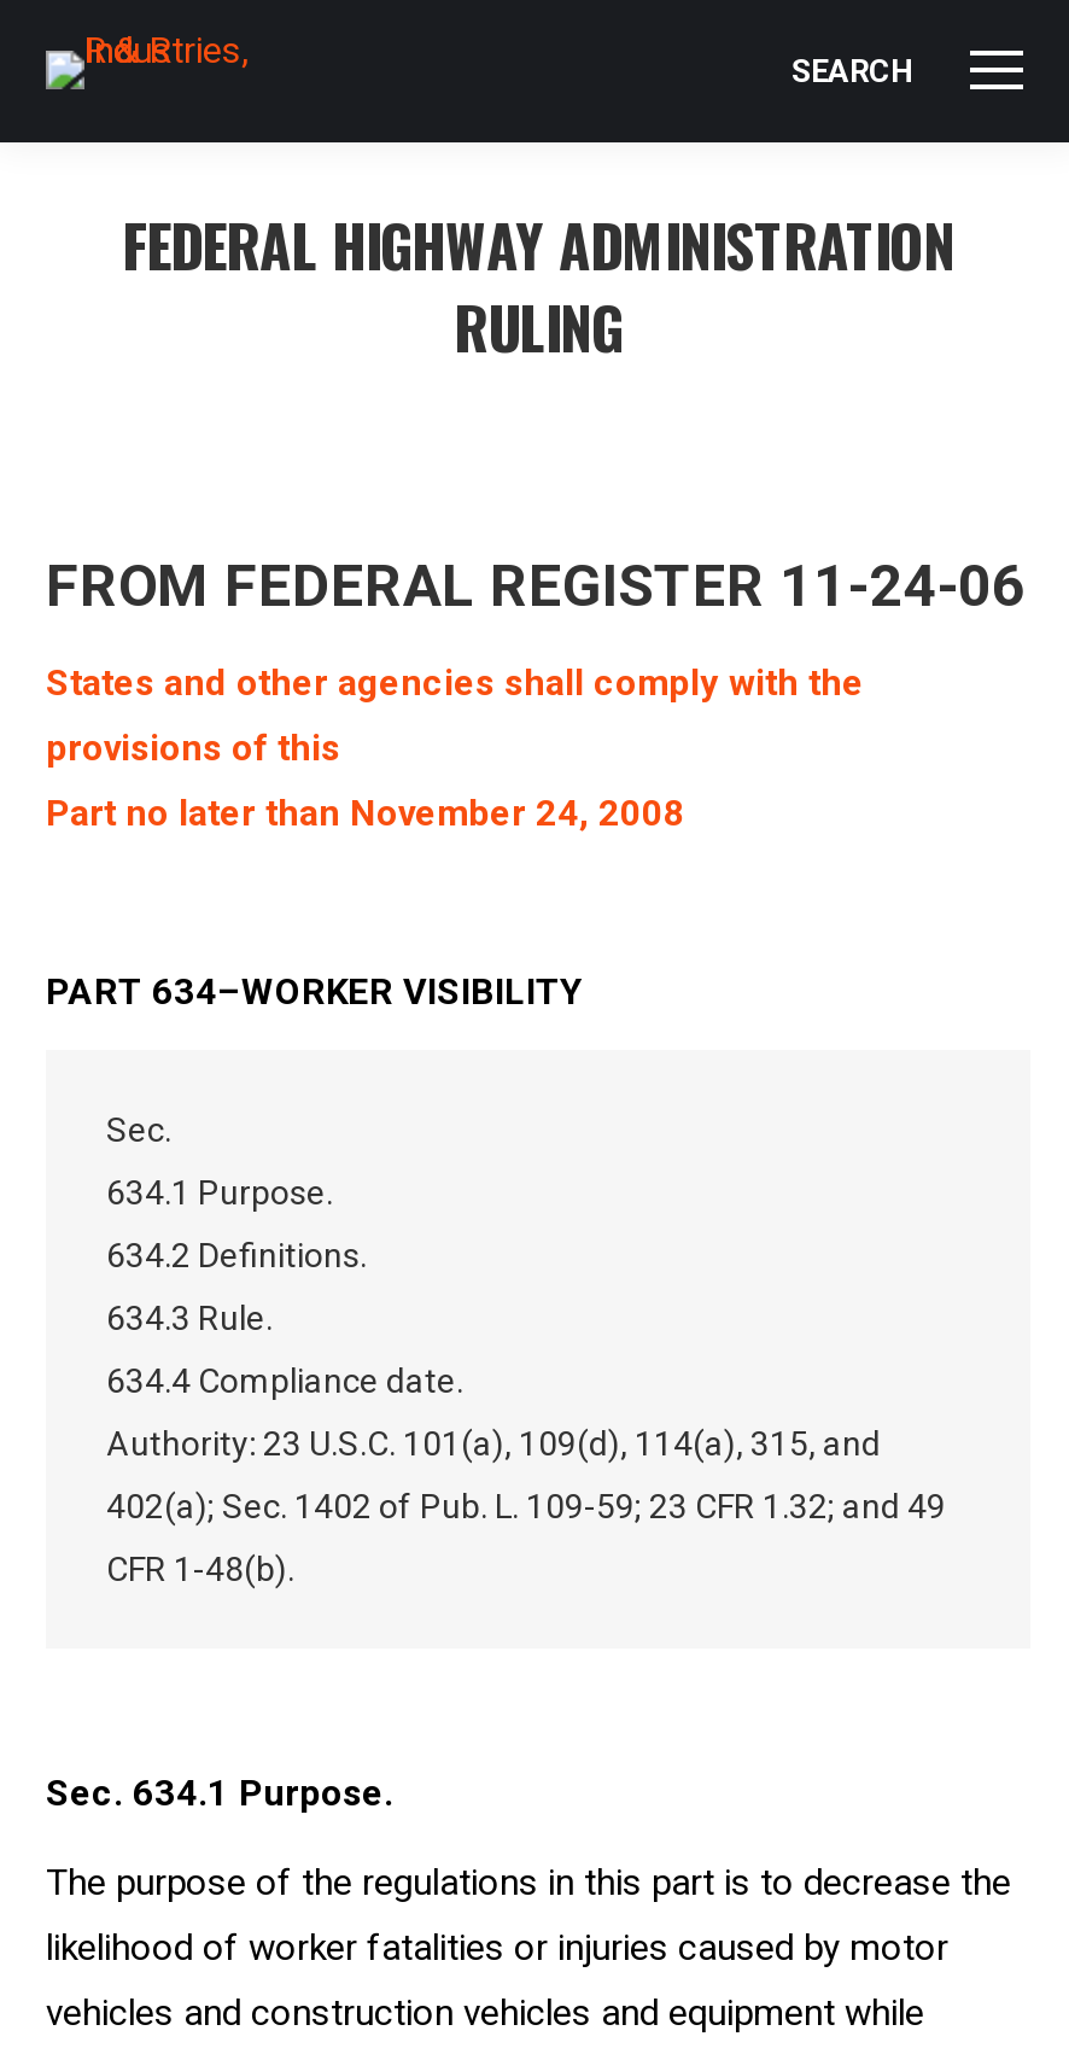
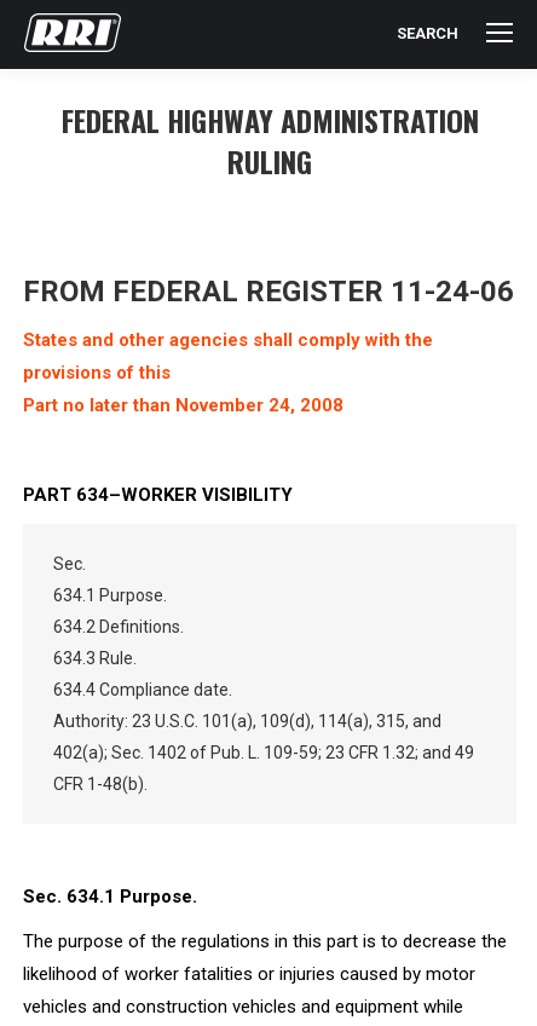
[43,31,249,109] [image] -> [23,12,123,53] [image]

